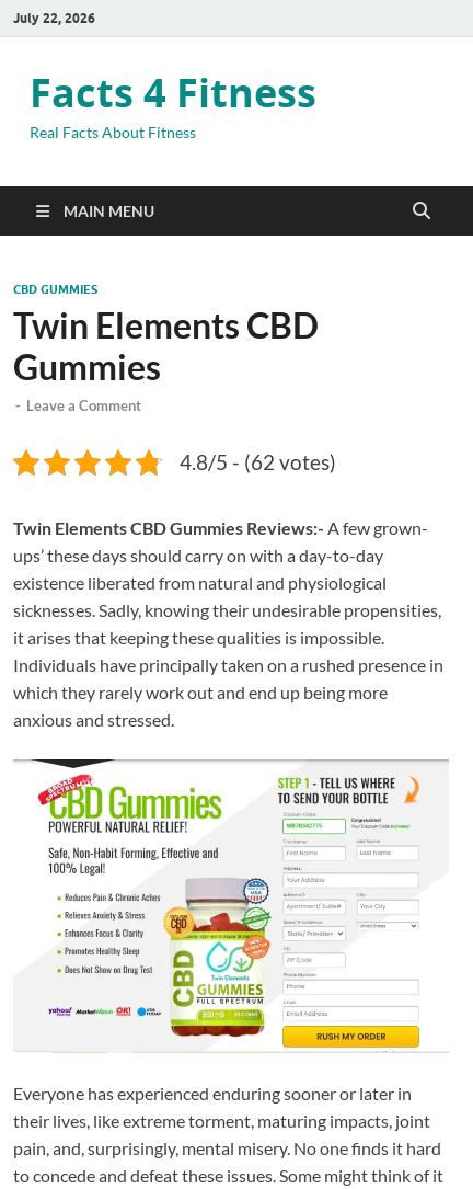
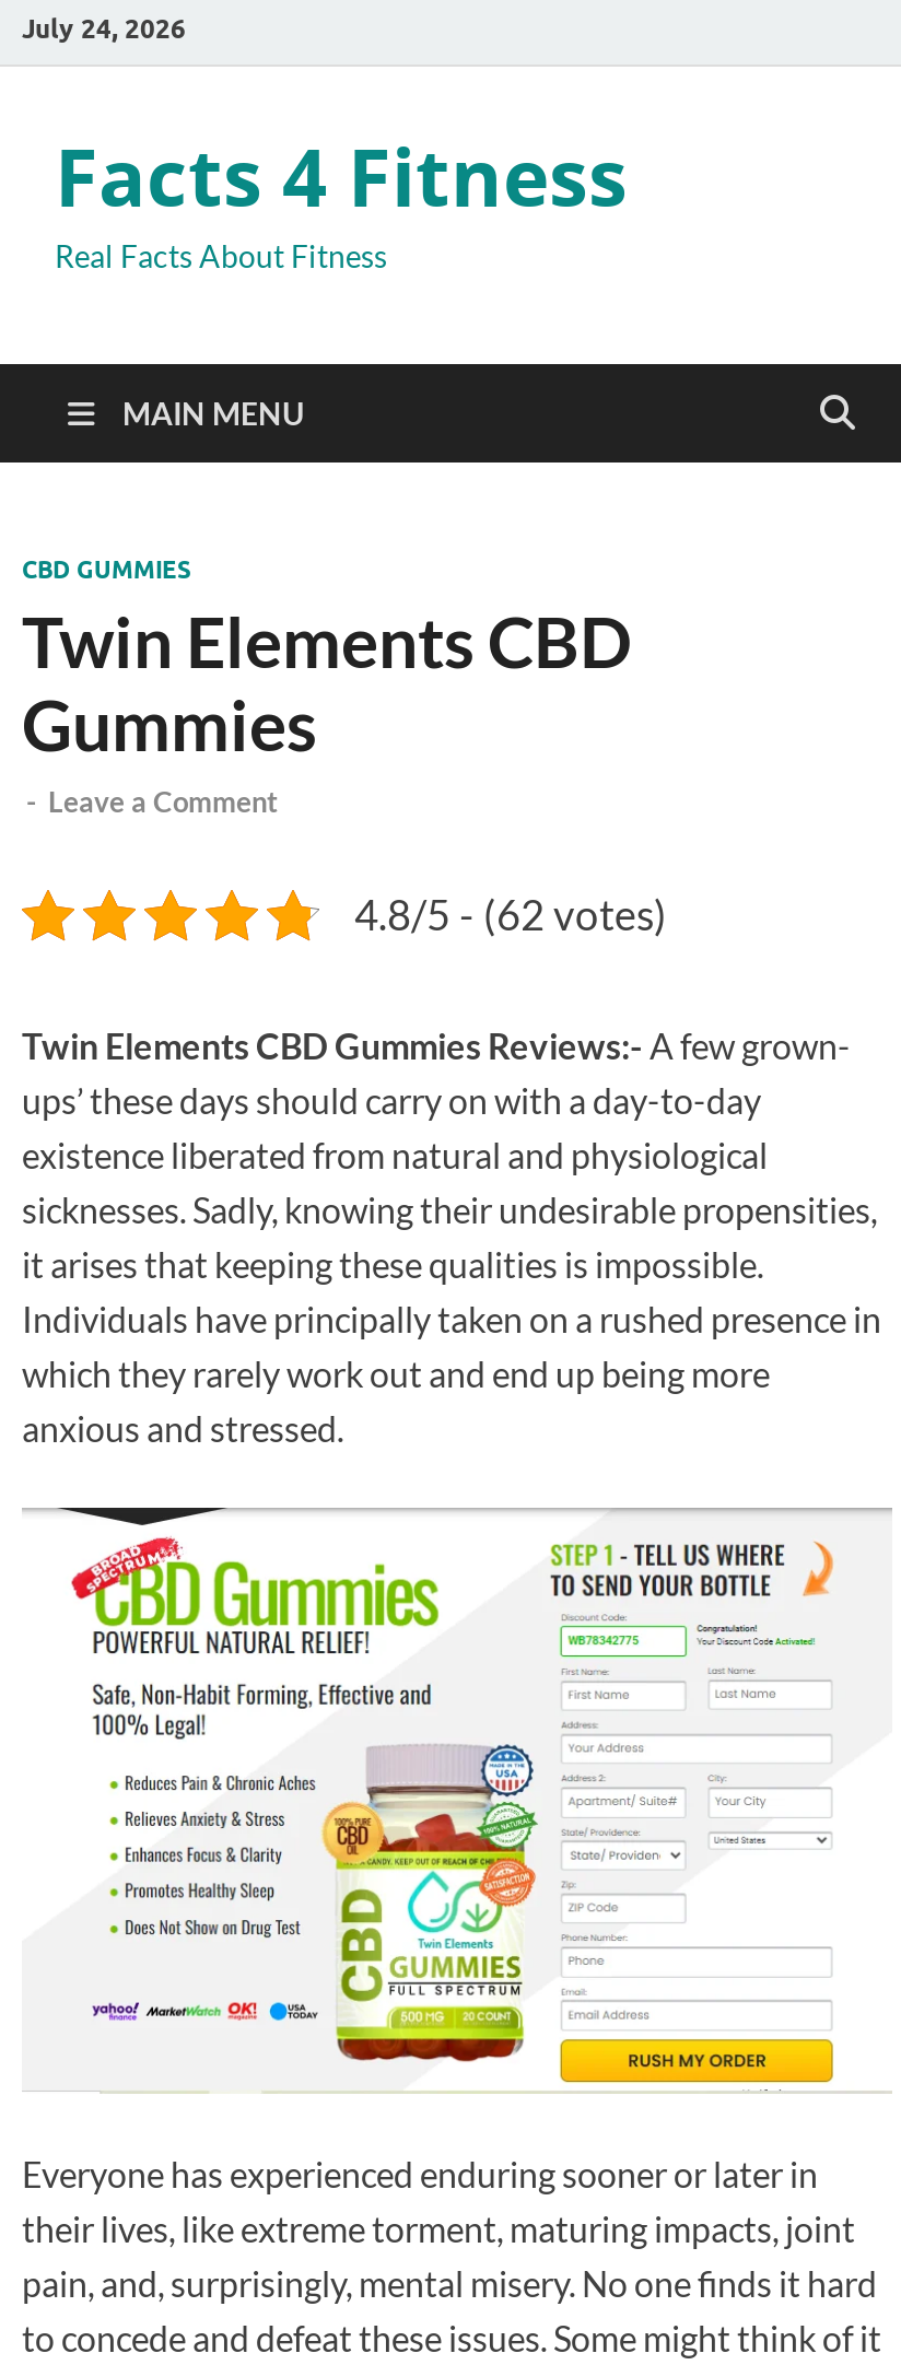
[13,9,95,26] July 22, 2026 -> [22,11,186,44] July 24, 2026

